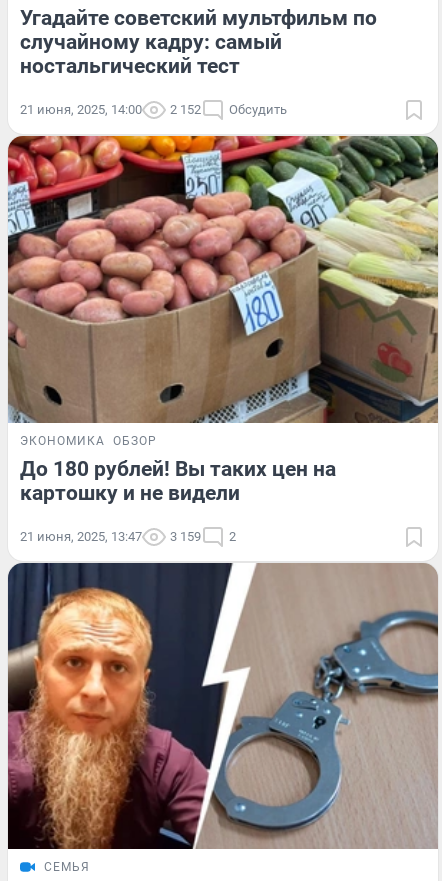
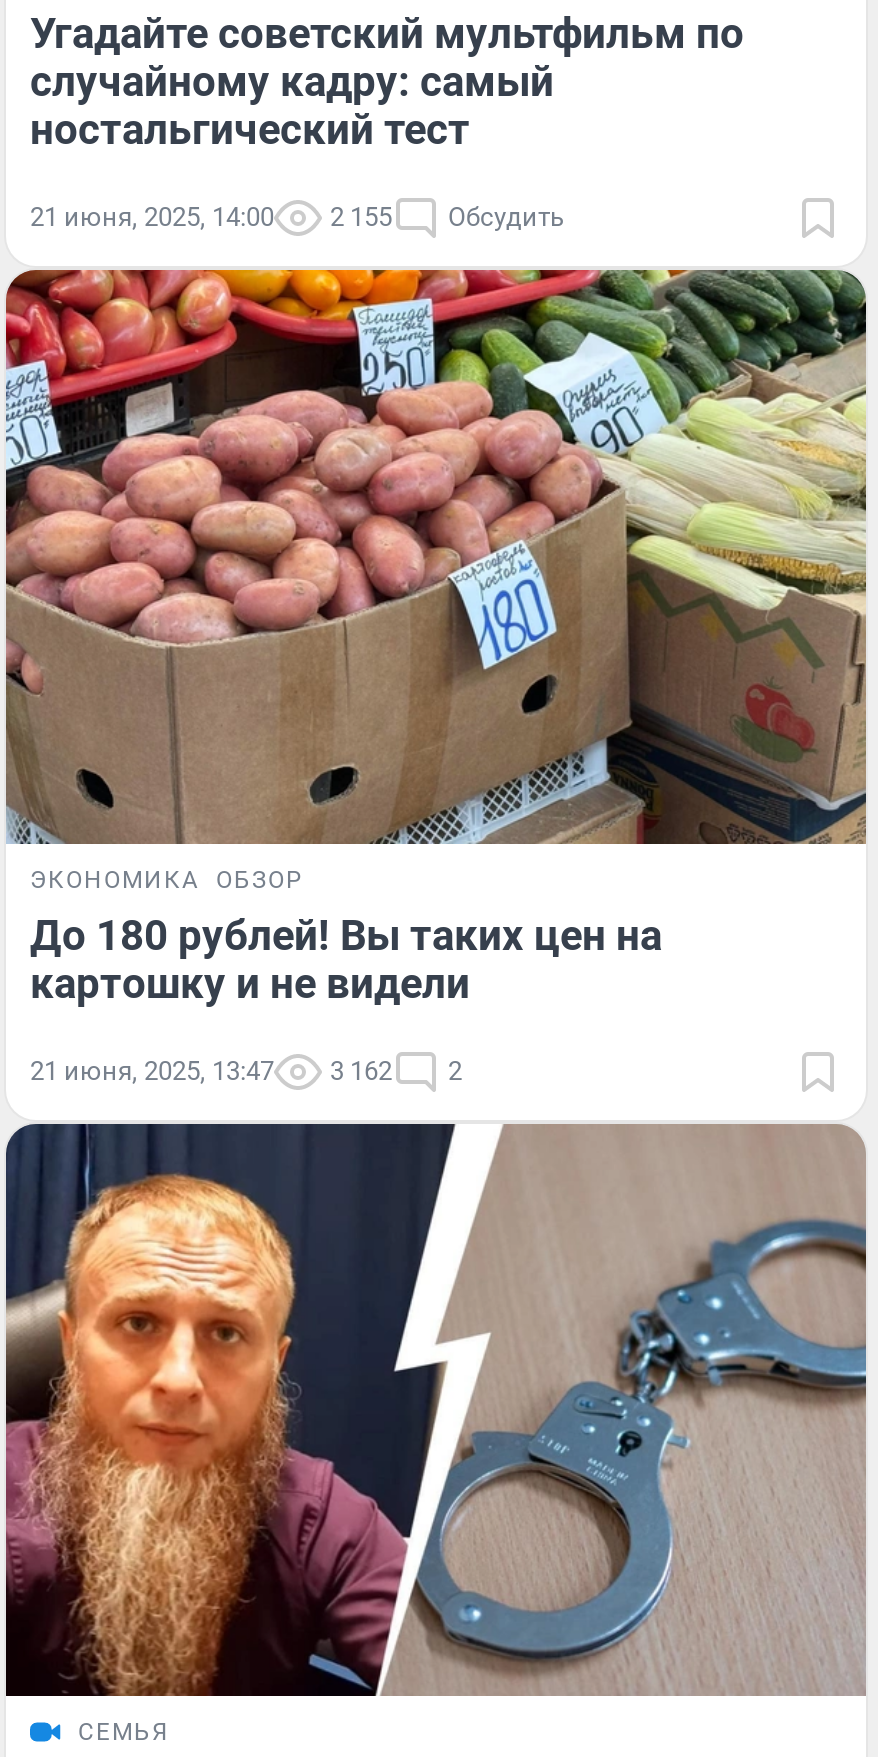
[20,102,287,117] 21 июня, 2025, 14:00 2 152 Обсудить -> [30,202,564,232] 21 июня, 2025, 14:00 2 155 Обсудить
[20,528,236,543] 21 июня, 2025, 13:47 3 159 2 -> [30,1055,462,1085] 21 июня, 2025, 13:47 3 162 2

